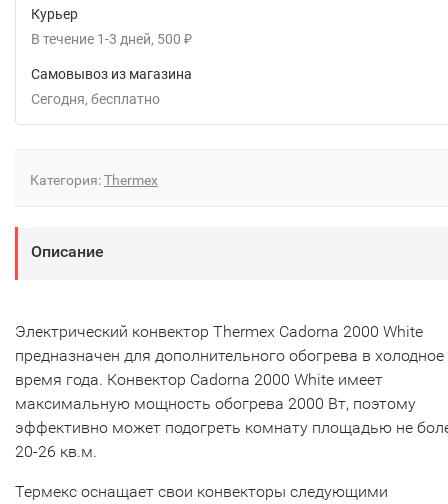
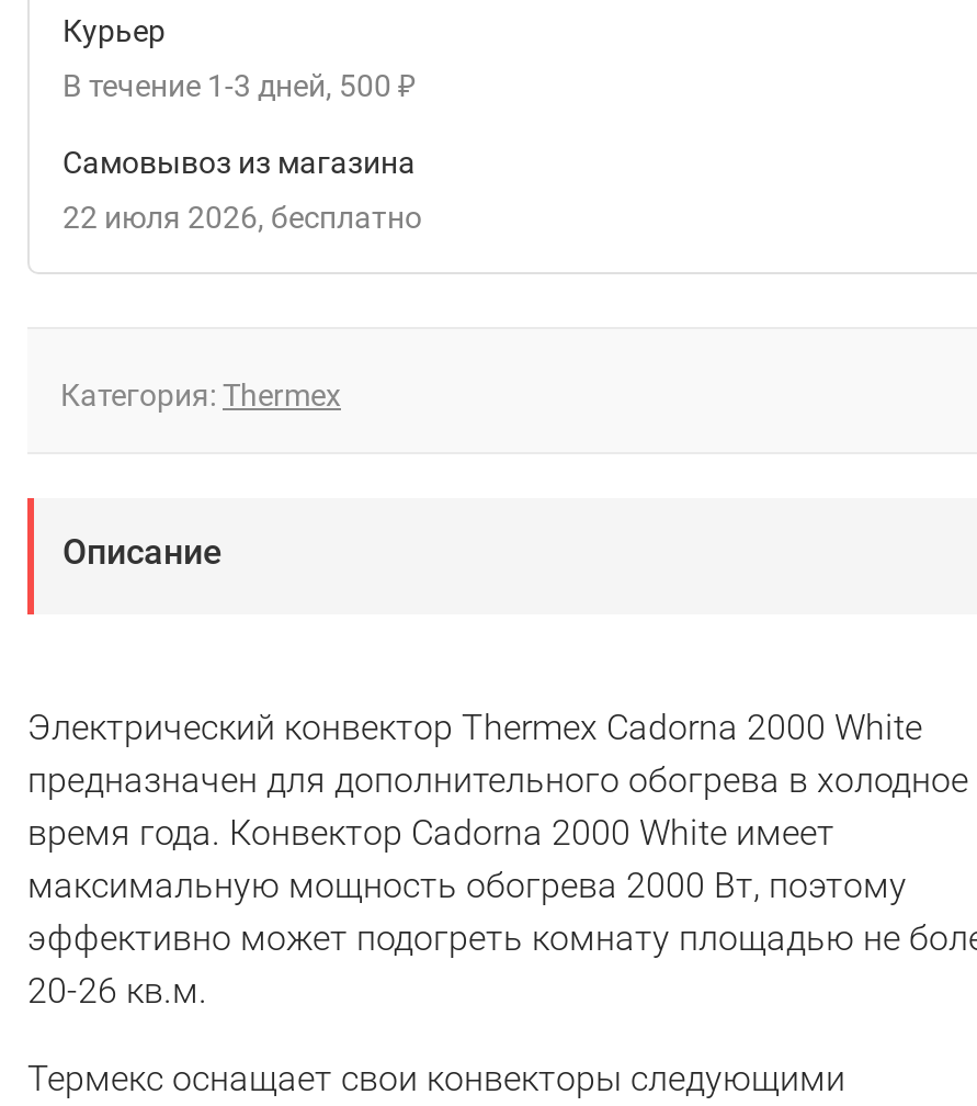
[31,91,85,107] Сегодня -> [63,200,258,235] 22 июля 2026

